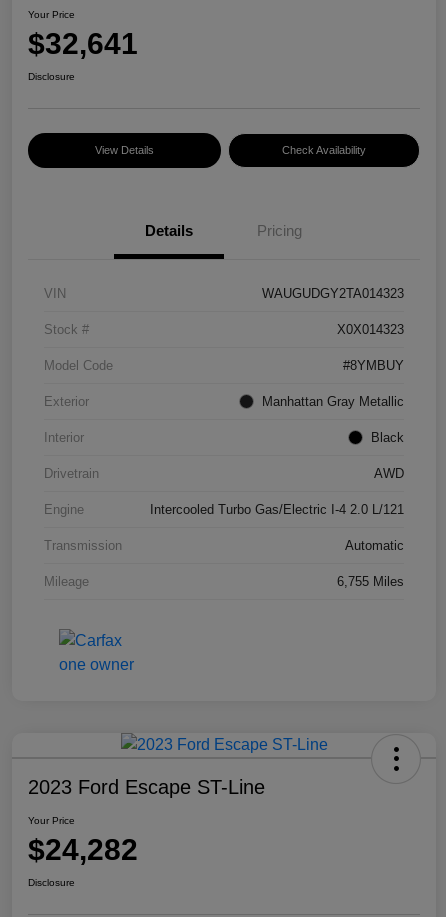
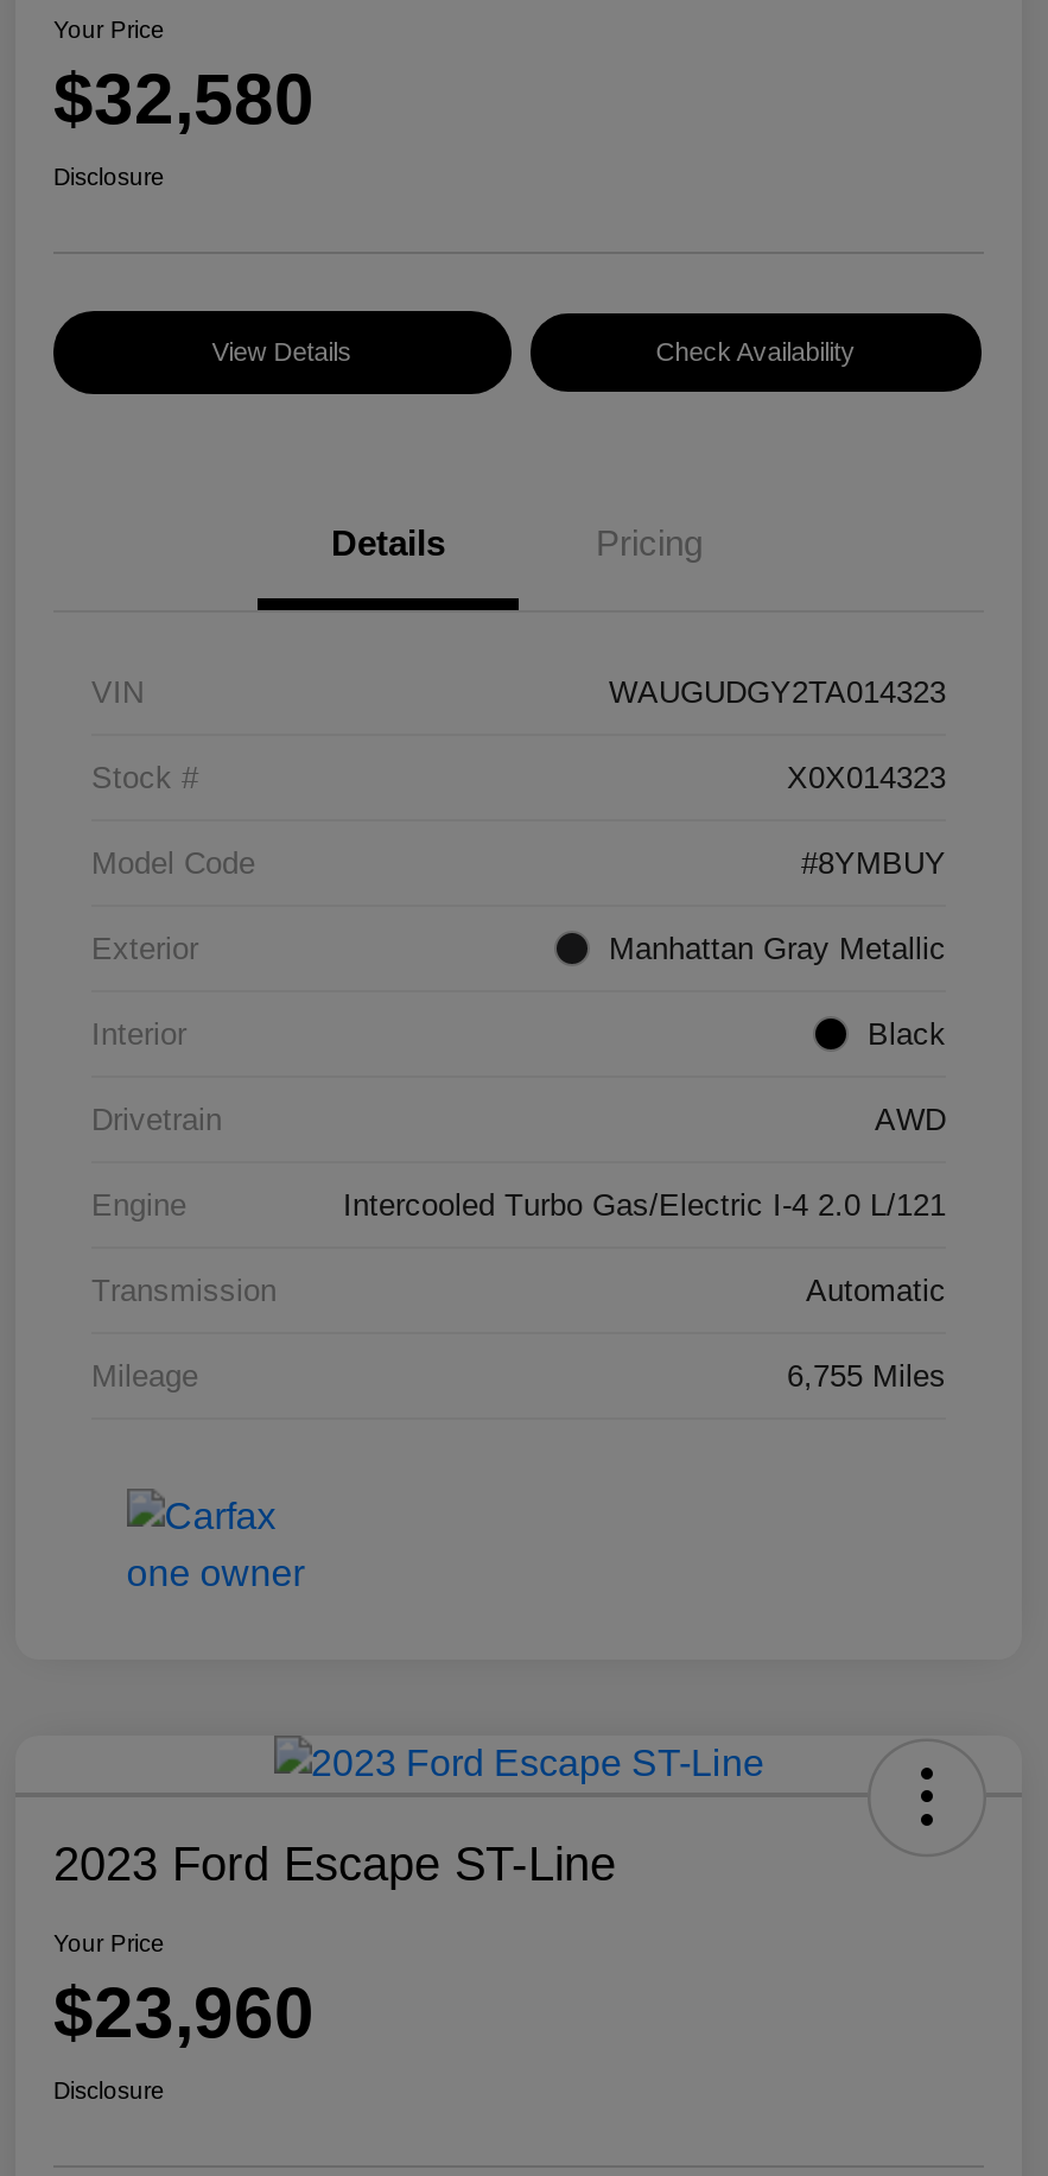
[28,27,138,60] $32,641 -> [53,58,315,137] $32,580
[28,833,138,866] $24,282 -> [53,1972,315,2050] $23,960

